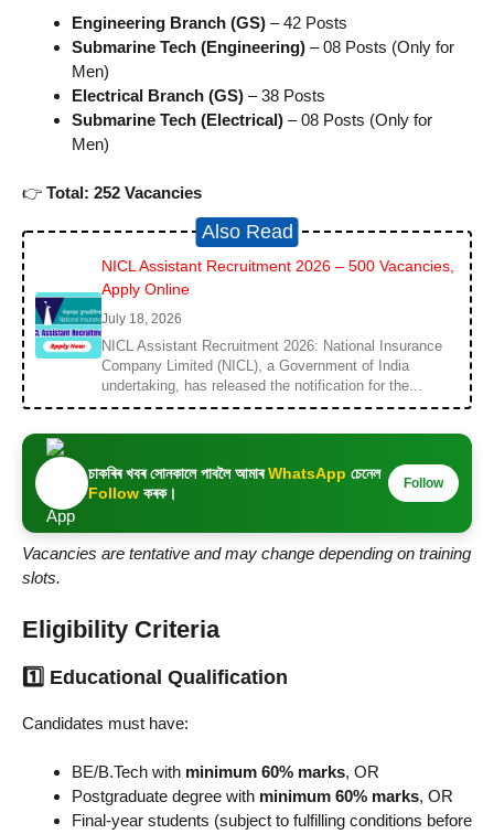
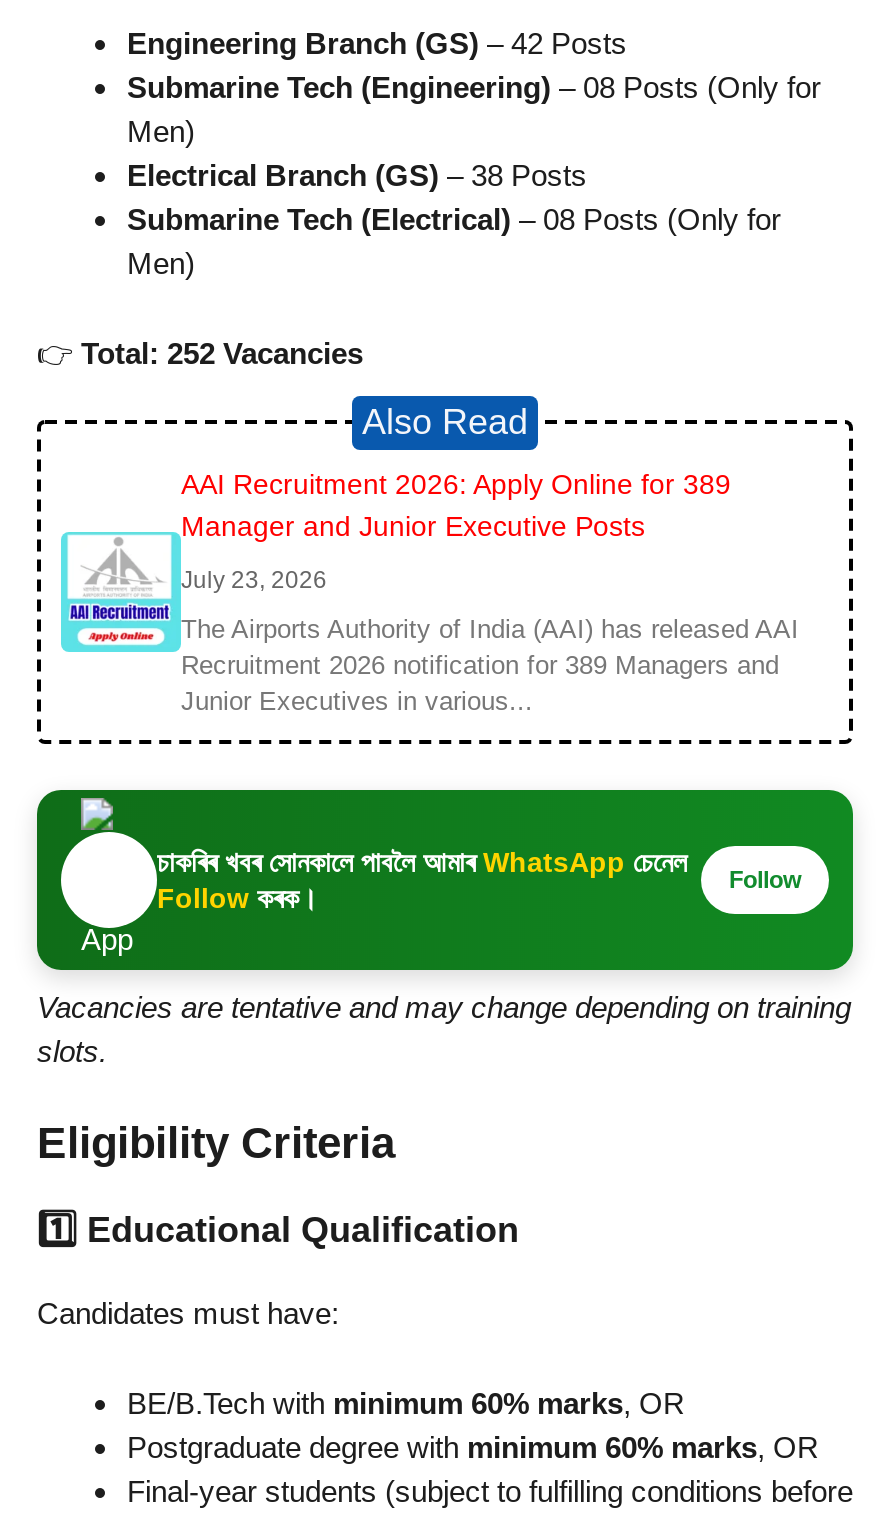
[34,257,454,354] [image] | NICL Assistant Recruitment 2026 – 500 Vacancies, | Apply Online -> [59,468,731,646] [image] | AAI Recruitment 2026: Apply Online for 389 | Manager and Junior Executive Posts
[101,311,182,327] July 18, 2026 -> [181,566,327,594] July 23, 2026
[101,338,442,394] NICL Assistant Recruitment 2026: National Insurance | Company Limited (NICL), a Government of India | undertaking, has released the notification for the... -> [181,614,799,716] The Airports Authority of India (AAI) has released AAI | Recruitment 2026 notification for 389 Managers and | Junior Executives in various...

